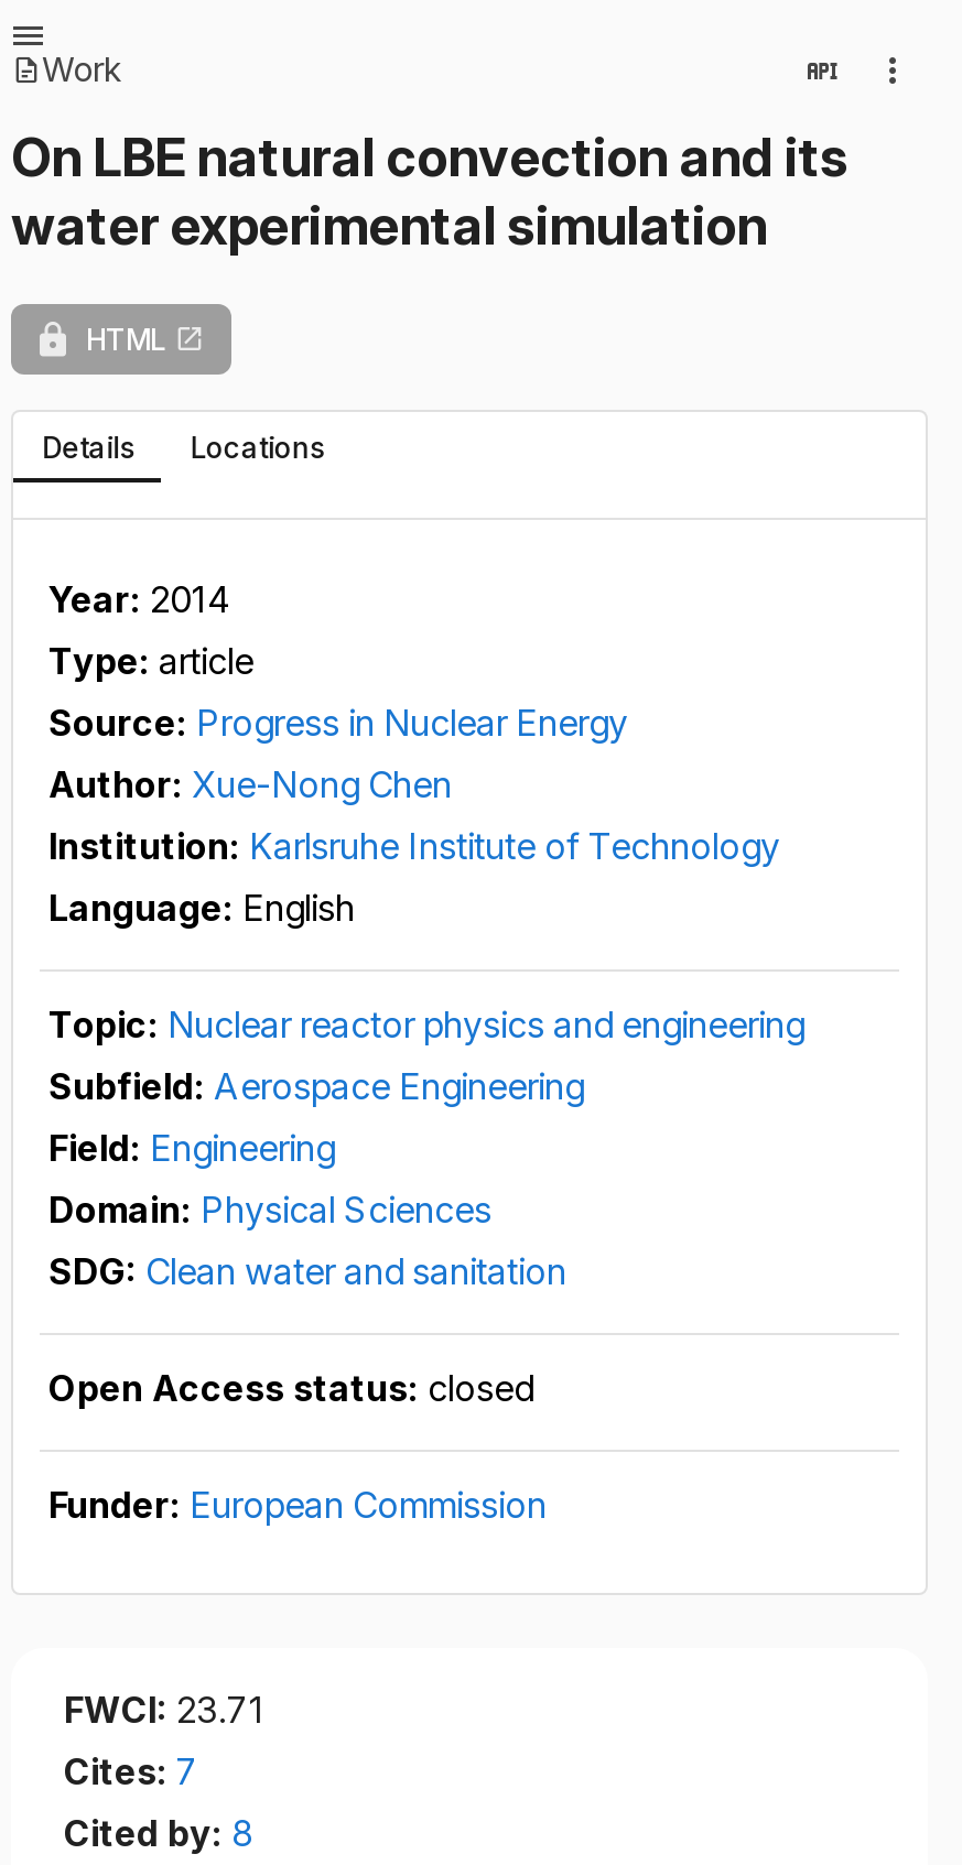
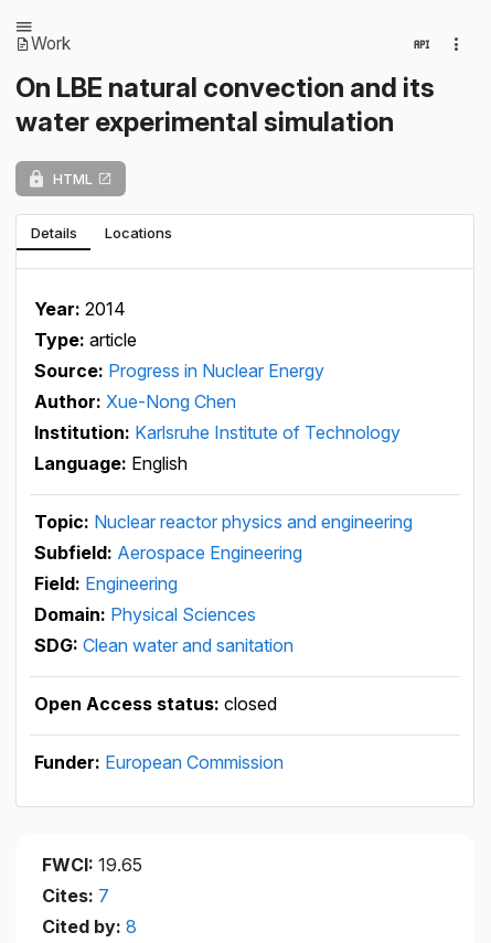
[64,1688,264,1732] FWCI: 23.71 -> [42,854,142,876] FWCI: 19.65

